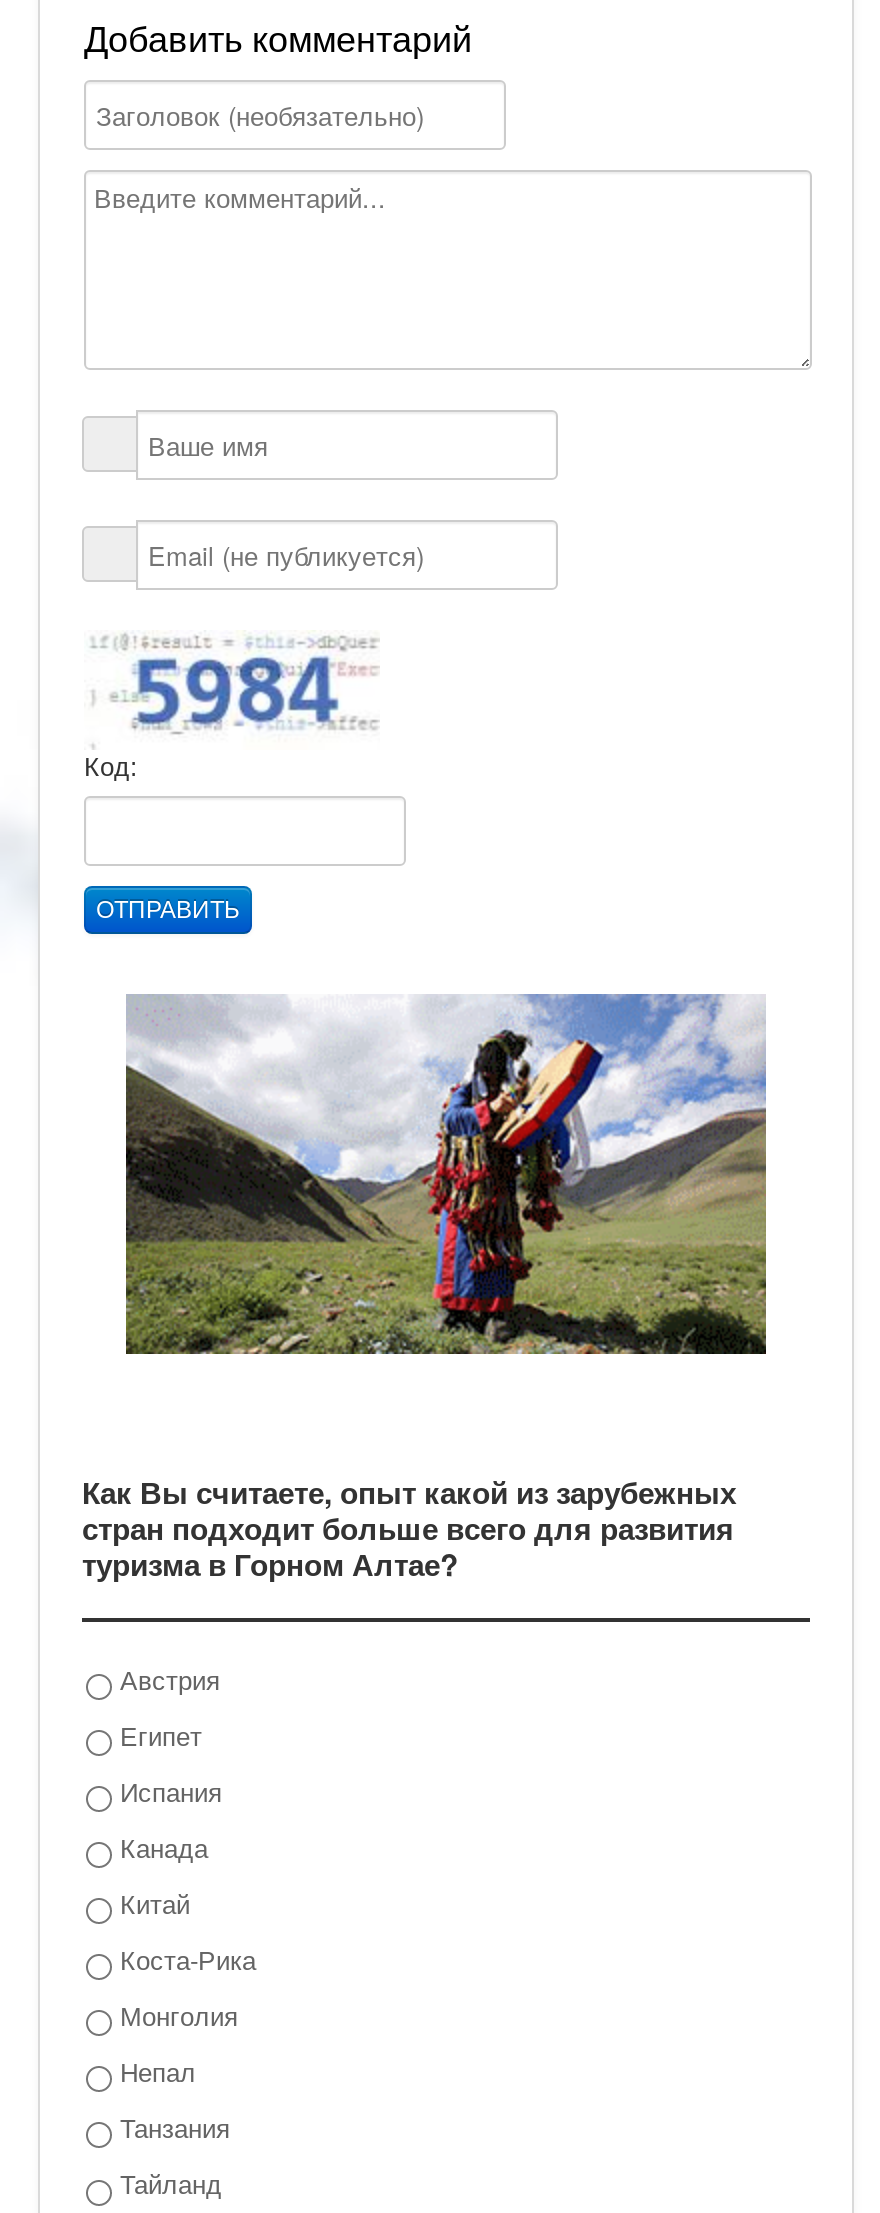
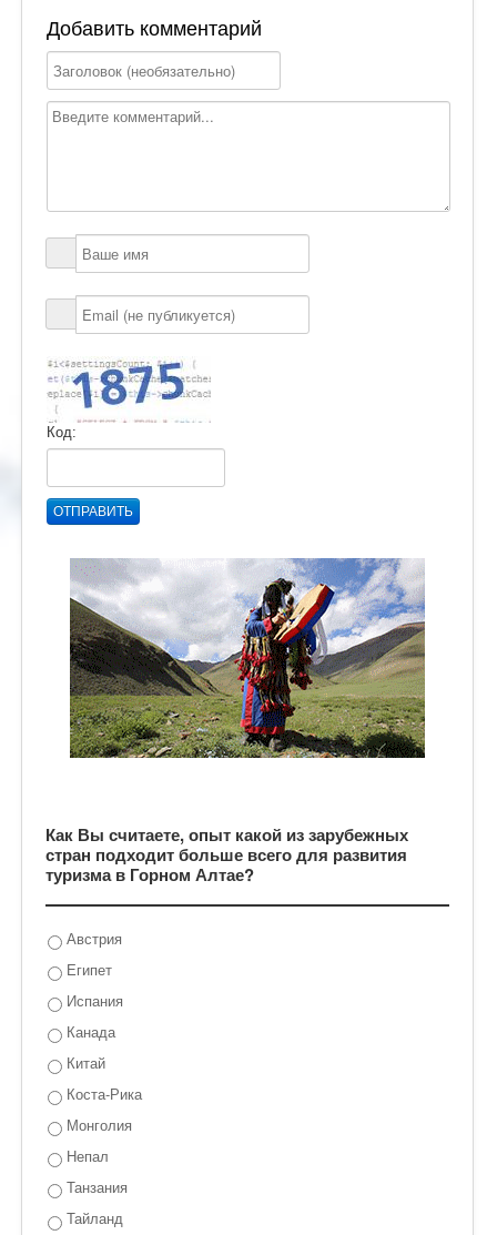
[120,636,378,734] [image] -> [48,361,211,411] [image]

